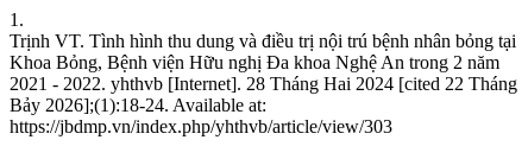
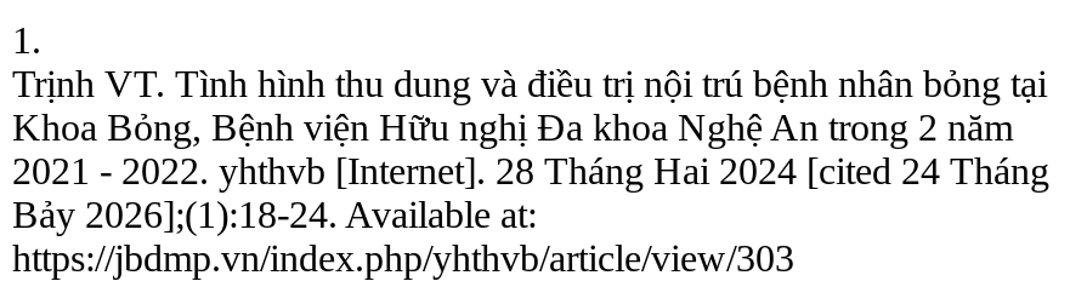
[10,74,517,94] 2021 - 2022. yhthvb [Internet]. 28 Tháng Hai 2024 [cited 22 Tháng -> [12,150,1049,191] 2021 - 2022. yhthvb [Internet]. 28 Tháng Hai 2024 [cited 24 Tháng

